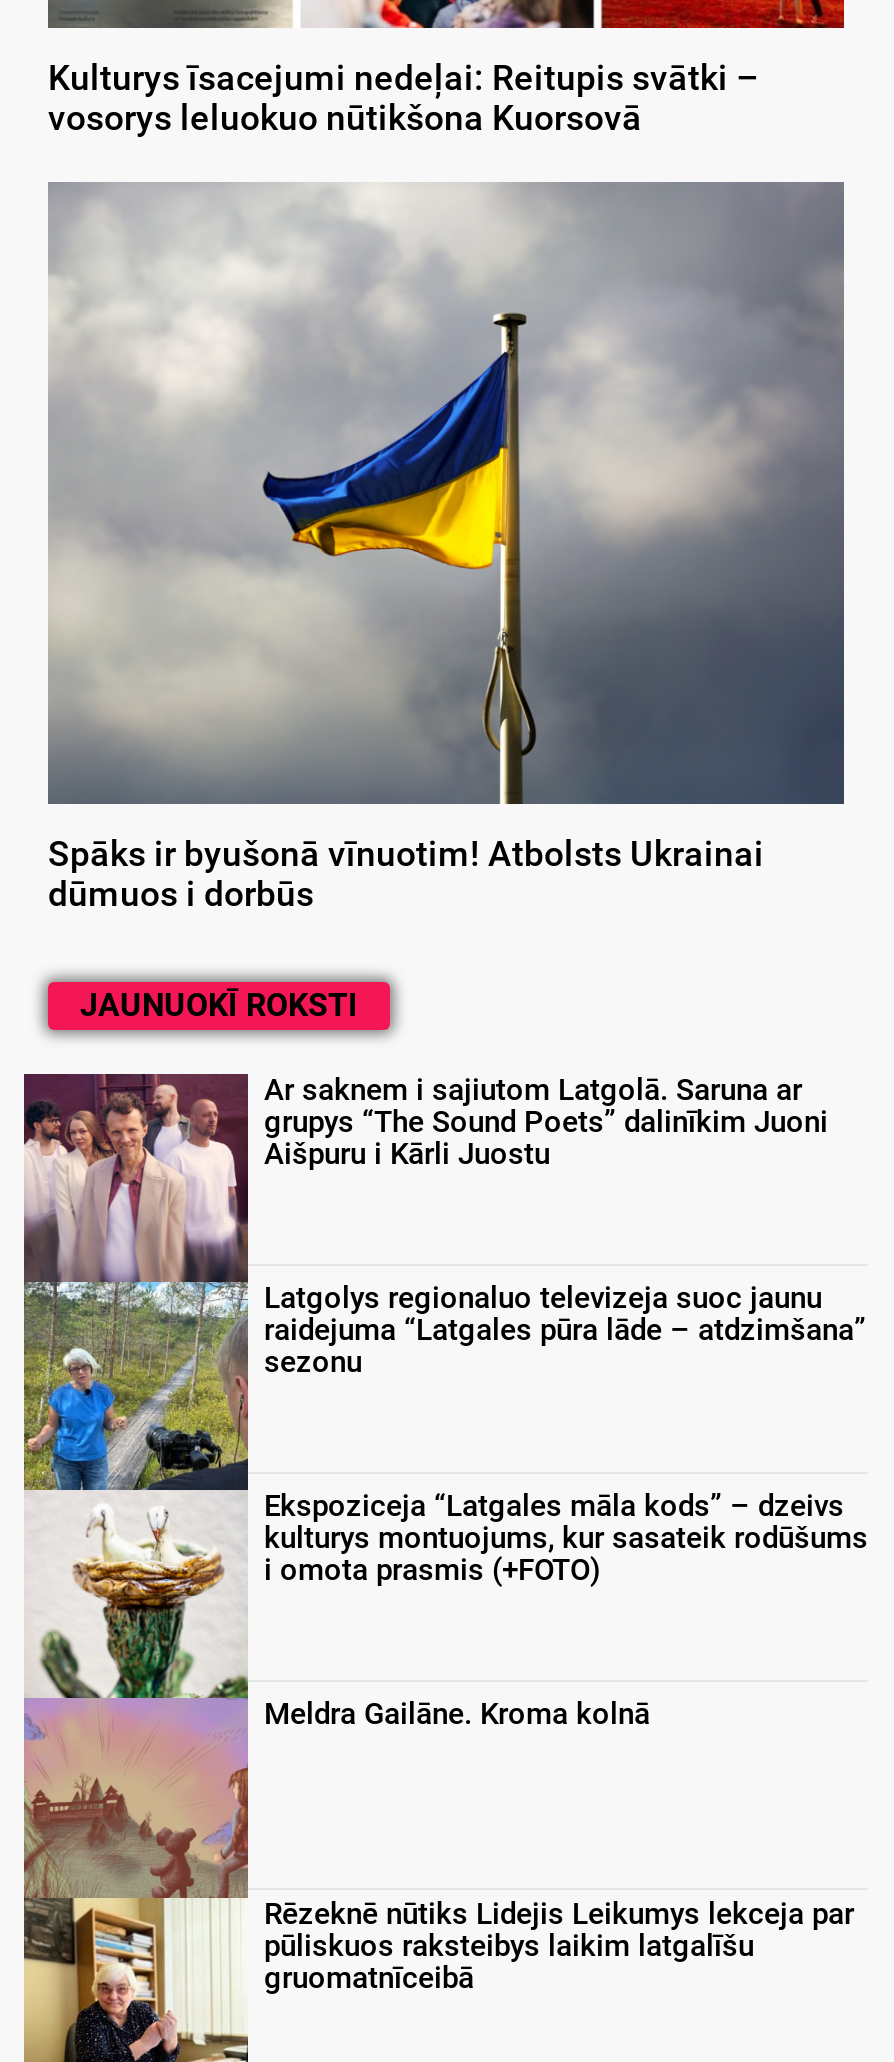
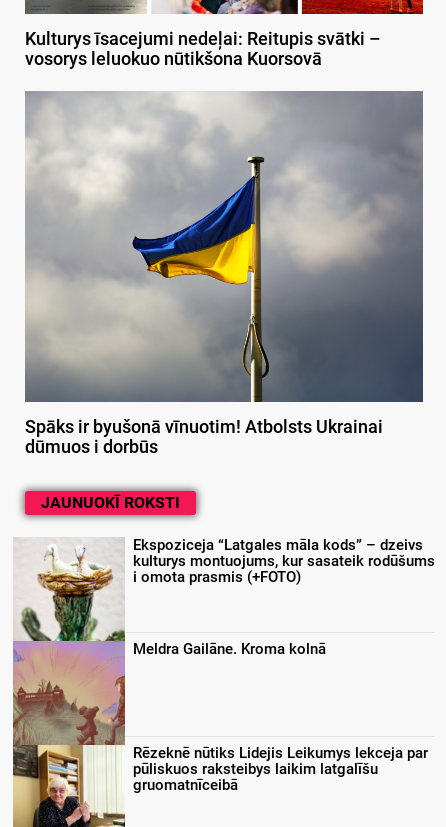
[22,1072,828,1492] [image] | Ar saknem i sajiutom Latgolā. Saruna ar | grupys “The Sound Poets” dalinīkim Juoni | Aišpuru i Kārli Juostu -> none
[264,1280,866,1380] Latgolys regionaluo televizeja suoc jaunu | raidejuma “Latgales pūra lāde – atdzimšana” | sezonu -> none

